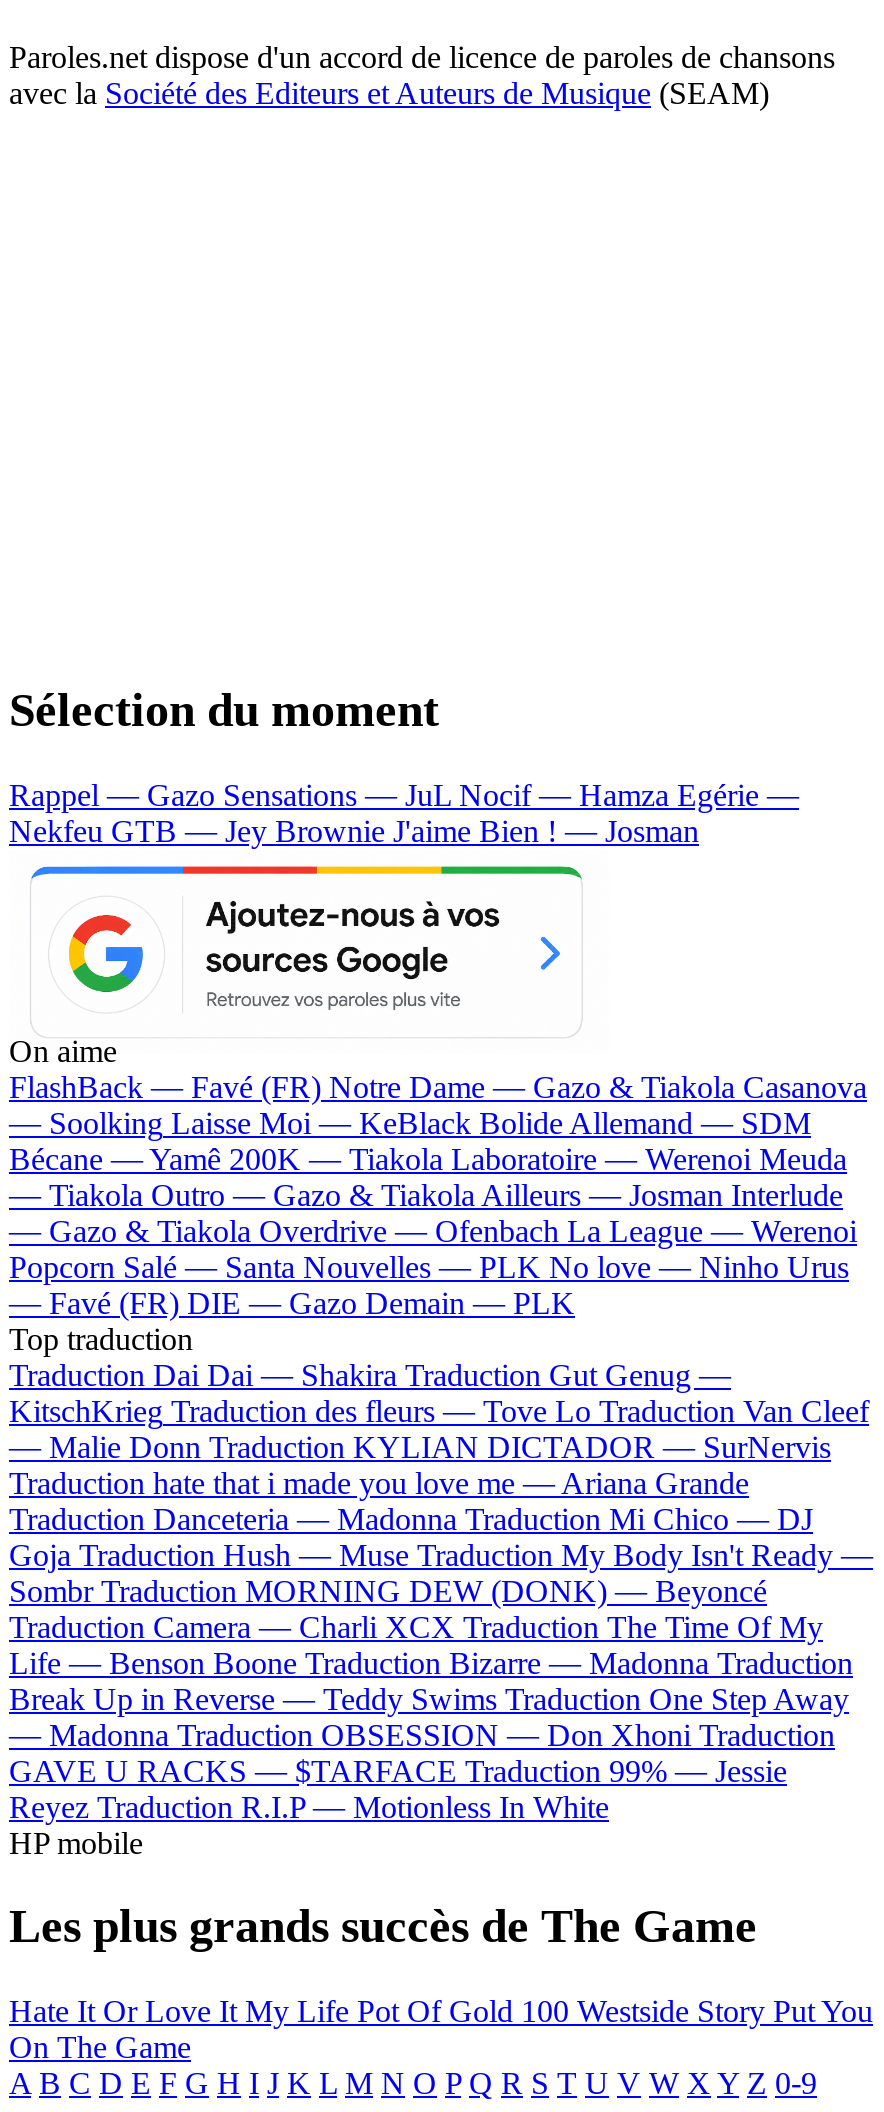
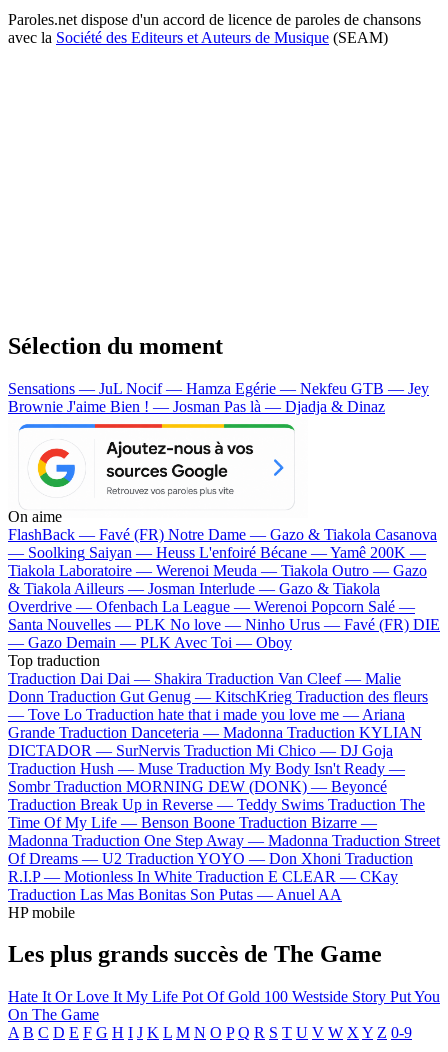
[9,777,799,847] Rappel — Gazo Sensations — JuL Nocif — Hamza Egérie — | Nekfeu GTB — Jey Brownie J'aime Bien ! — Josman -> [8,379,429,414] Sensations — JuL Nocif — Hamza Egérie — Nekfeu GTB — Jey | Brownie J'aime Bien ! — Josman Pas là — Djadja & Dinaz
[9,1105,857,1319] — Soolking Laisse Moi — KeBlack Bolide Allemand — SDM | Bécane — Yamê 200K — Tiakola Laboratoire — Werenoi Meuda | — Tiakola Outro — Gazo & Tiakola Ailleurs — Josman Interlude | — Gazo & Tiakola Overdrive — Ofenbach La League — Werenoi | Popcorn Salé — Santa Nouvelles — PLK No love — Ninho Urus | —Favé (FR) DIE — Gazo Demain — PLK -> [8,543,440,650] — Soolking Saiyan — Heuss L'enfoiré Bécane — Yamê 200K — | Tiakola Laboratoire — Werenoi Meuda — Tiakola Outro — Gazo | & Tiakola Ailleurs — Josman Interlude — Gazo & Tiakola | Overdrive — Ofenbach La League — Werenoi Popcorn Salé — | Santa Nouvelles — PLK No love — Ninho Urus — Favé (FR) DIE | — Gazo Demain — PLK Avec Toi — Oboy
[9,1357,873,1571] Traduction Dai Dai — Shakira Traduction Gut Genug — | KitschKrieg Traduction des fleurs — Tove Lo Traduction Van Cleef | — Malie Donn Traduction KYLIAN DICTADOR — SurNervis | Traduction hate that i made you love me — Ariana Grande | Traduction Danceteria — Madonna Traduction Mi Chico — DJ | Goja Traduction Hush — Muse Traduction My Body Isn't Ready — -> [8,669,428,776] Traduction Dai Dai — Shakira Traduction Van Cleef — Malie | Donn Traduction Gut Genug — KitschKrieg Traduction des fleurs | — Tove Lo Traduction hate that i made you love me — Ariana | Grande Traduction Danceteria — Madonna Traduction KYLIAN | DICTADOR — SurNervis Traduction Mi Chico — DJ Goja | Traduction Hush — Muse Traduction My Body Isn't Ready —
[9,1609,853,1823] Traduction Camera — Charli XCX Traduction The Time Of My | Life — Benson Boone Traduction Bizarre — Madonna Traduction | Break Up in Reverse — Teddy Swims Traduction One Step Away | — Madonna Traduction OBSESSION — Don Xhoni Traduction | GAVE U RACKS — $TARFACE Traduction 99% — Jessie | Reyez Traduction R.I.P — Motionless In White -> [8,795,440,902] Traduction Break Up in Reverse — Teddy Swims Traduction The | Time Of My Life — Benson Boone Traduction Bizarre — | Madonna Traduction One Step Away — Madonna Traduction Street | Of Dreams — U2 Traduction YOYO — Don Xhoni Traduction | R.I.P — Motionless In White Traduction E CLEAR — CKay | Traduction Las Mas Bonitas Son Putas — Anuel AA

